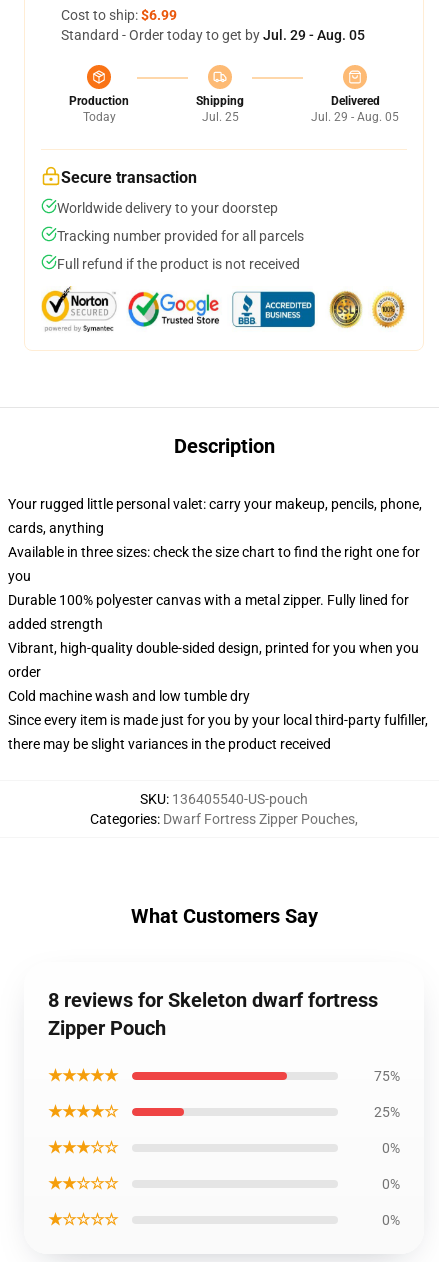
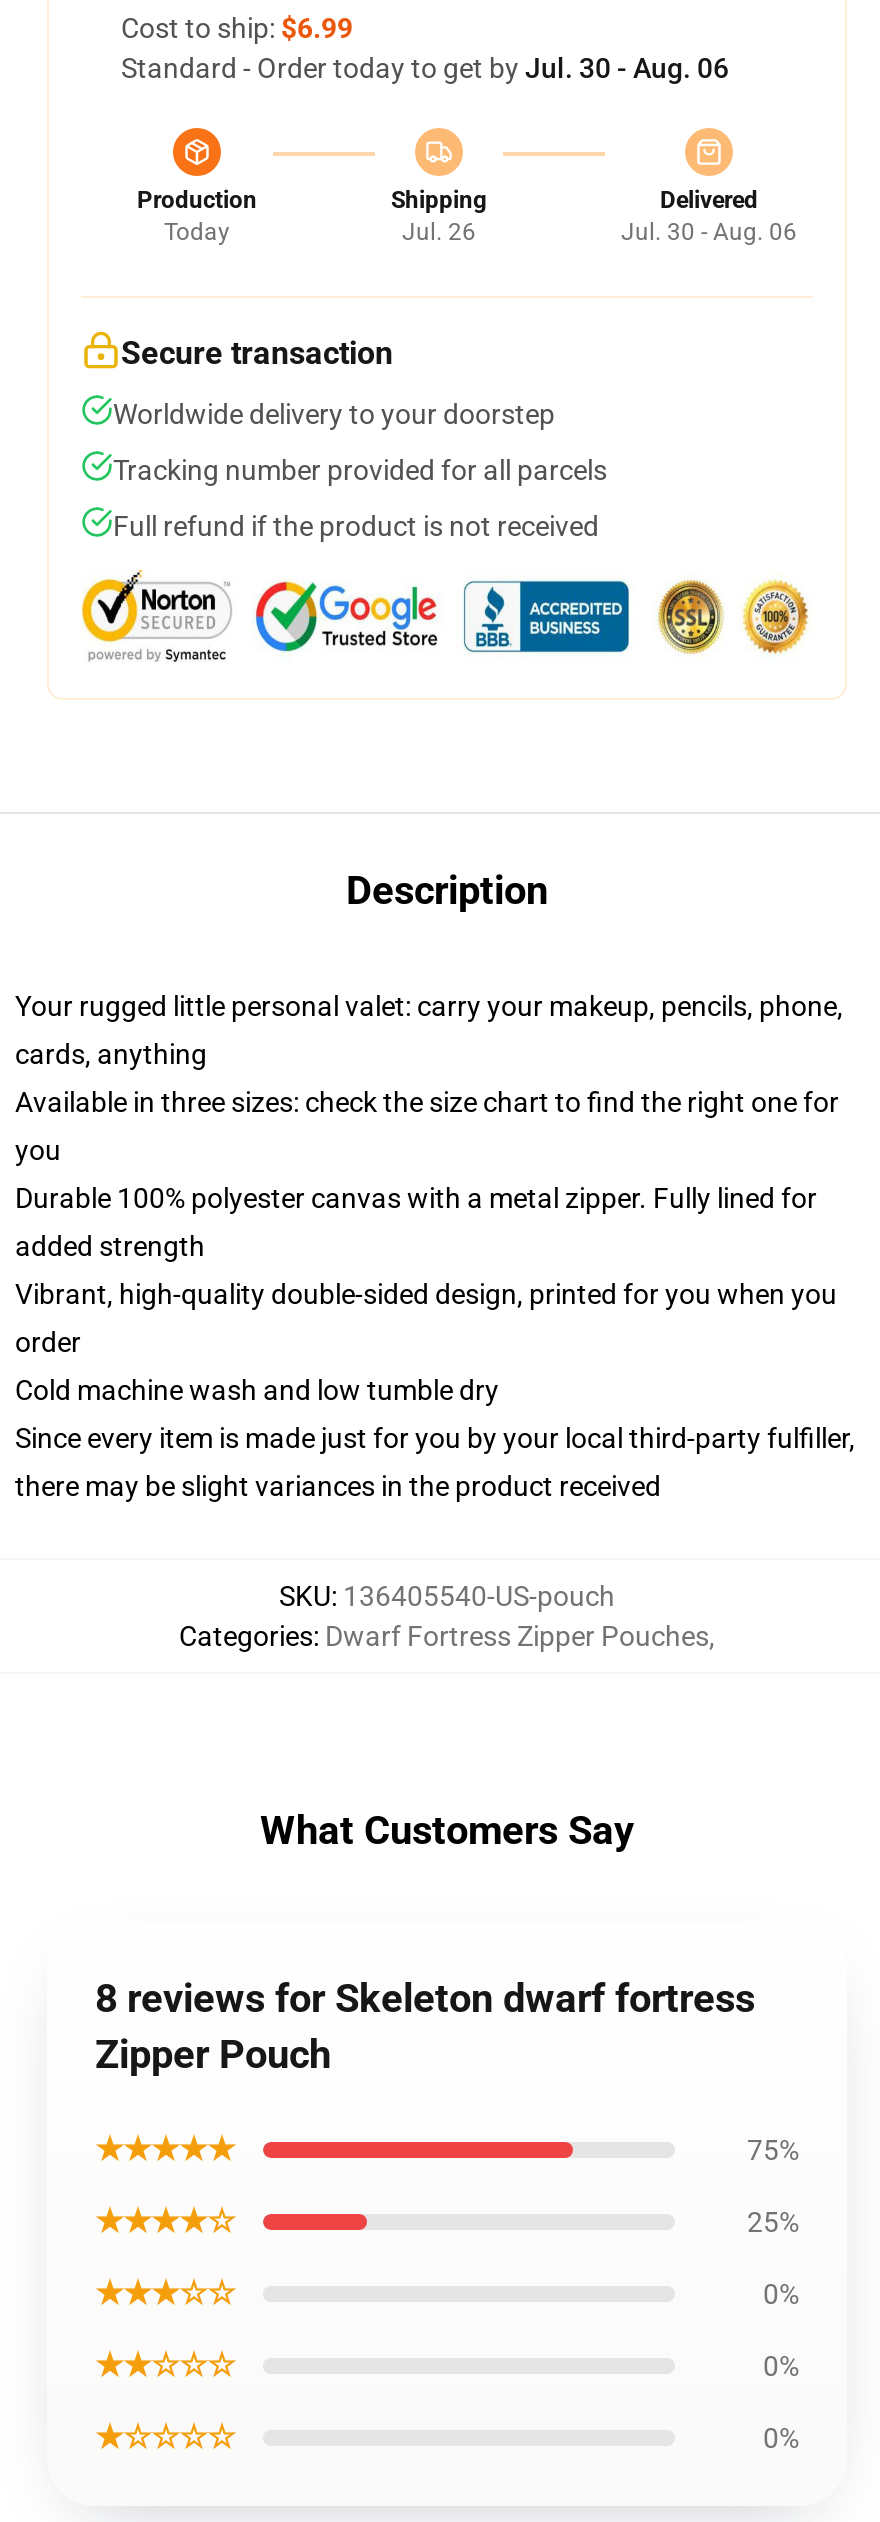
[61,27,365,43] Standard - Order today to get by Jul. 29 - Aug. 05 -> [121,52,729,84] Standard - Order today to get by Jul. 30 - Aug. 06
[201,110,238,124] Jul. 25 -> [402,218,476,246] Jul. 26
[311,110,399,124] Jul. 29 - Aug. 05 -> [621,218,797,246] Jul. 30 - Aug. 06

